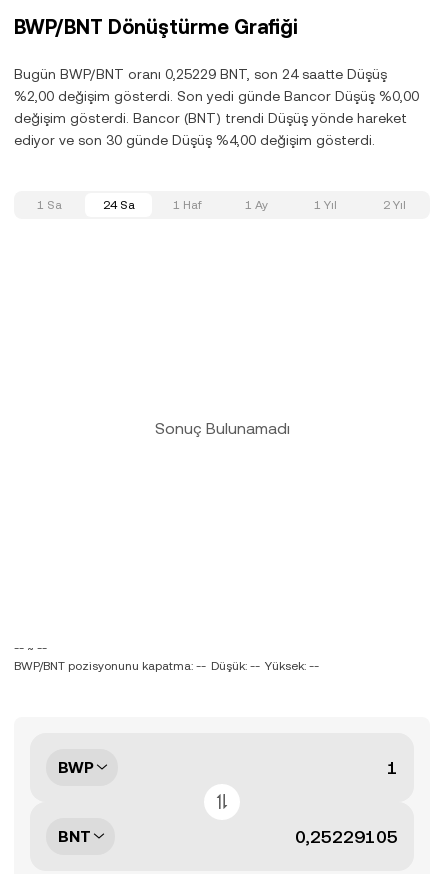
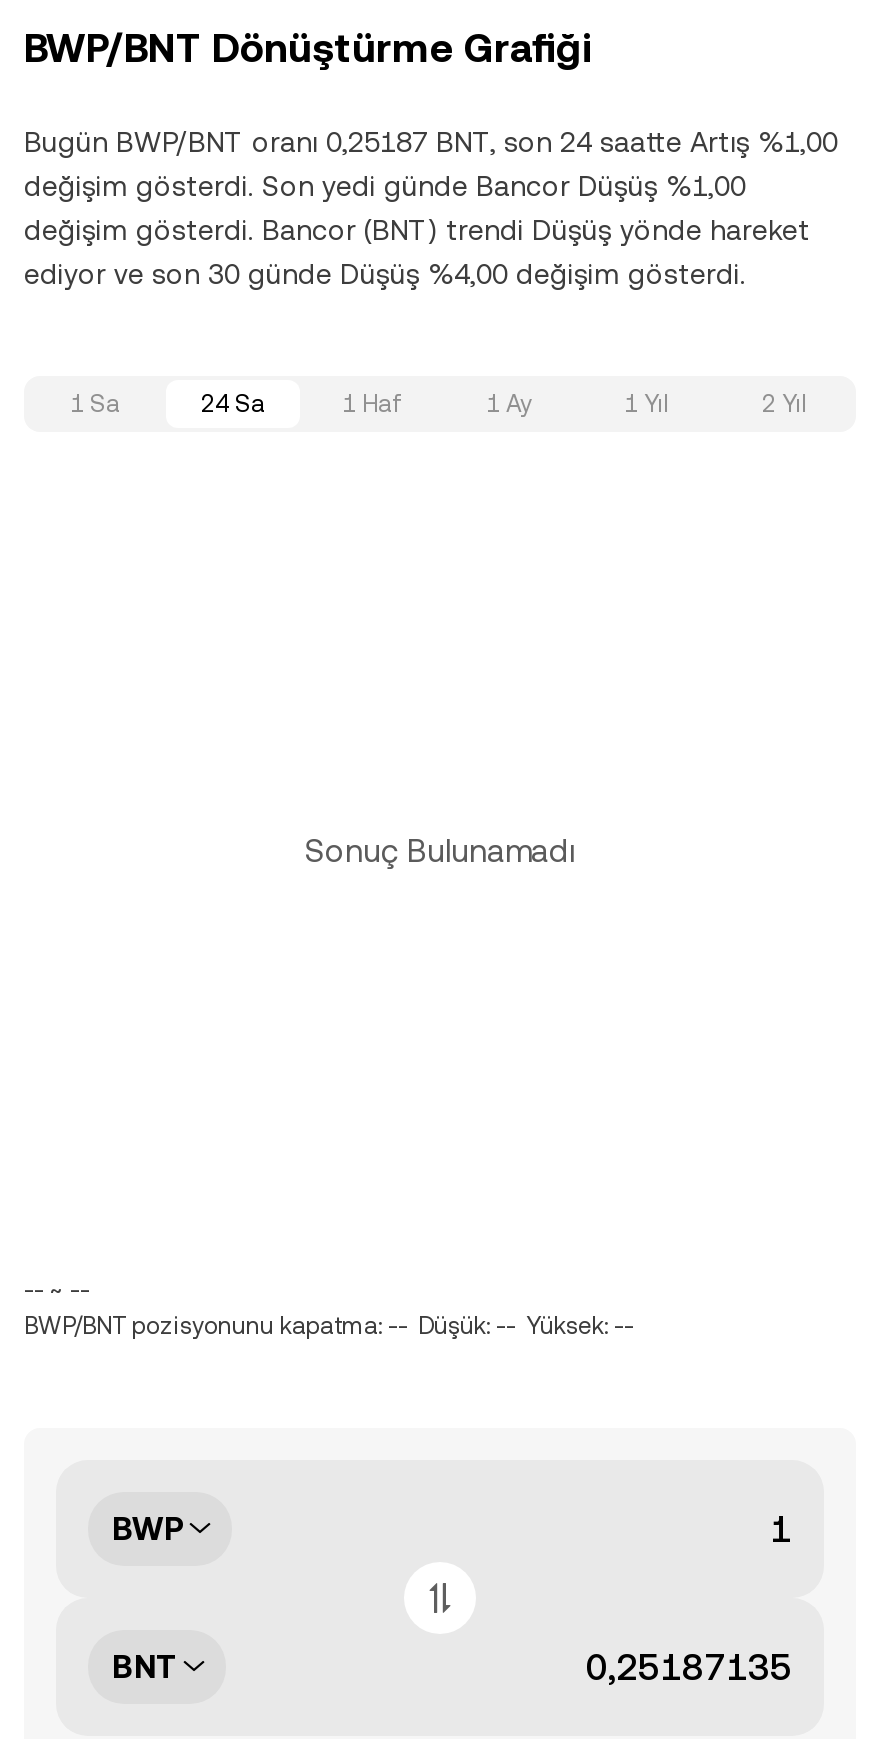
[14,66,419,104] Bugün BWP/BNT oranı 0,25229 BNT, son 24 saatte Düşüş | %2,00 değişim gösterdi. Son yedi günde Bancor Düşüş %0,00 -> [24,126,838,202] Bugün BWP/BNT oranı 0,25187 BNT, son 24 saatte Artış %1,00 | değişim gösterdi. Son yedi günde Bancor Düşüş %1,00

